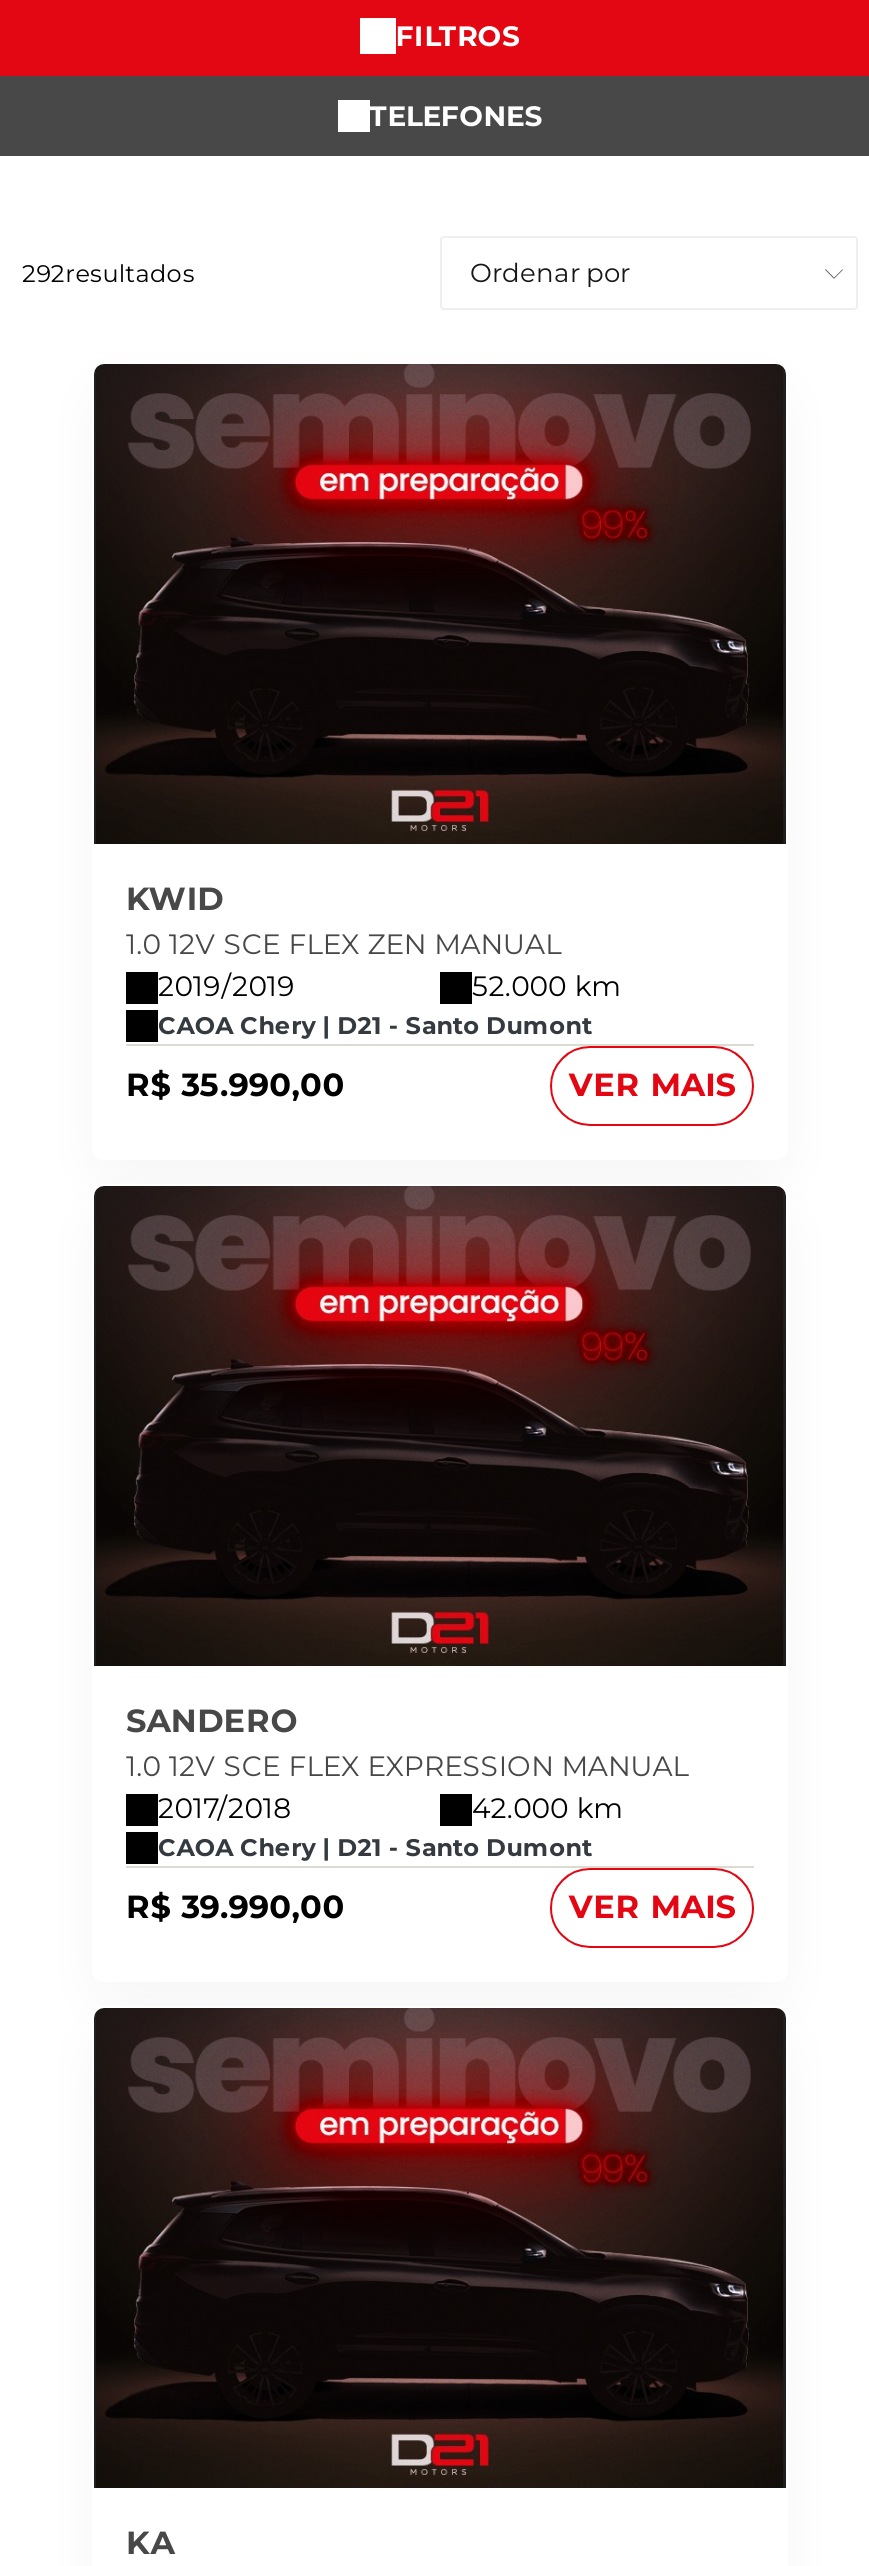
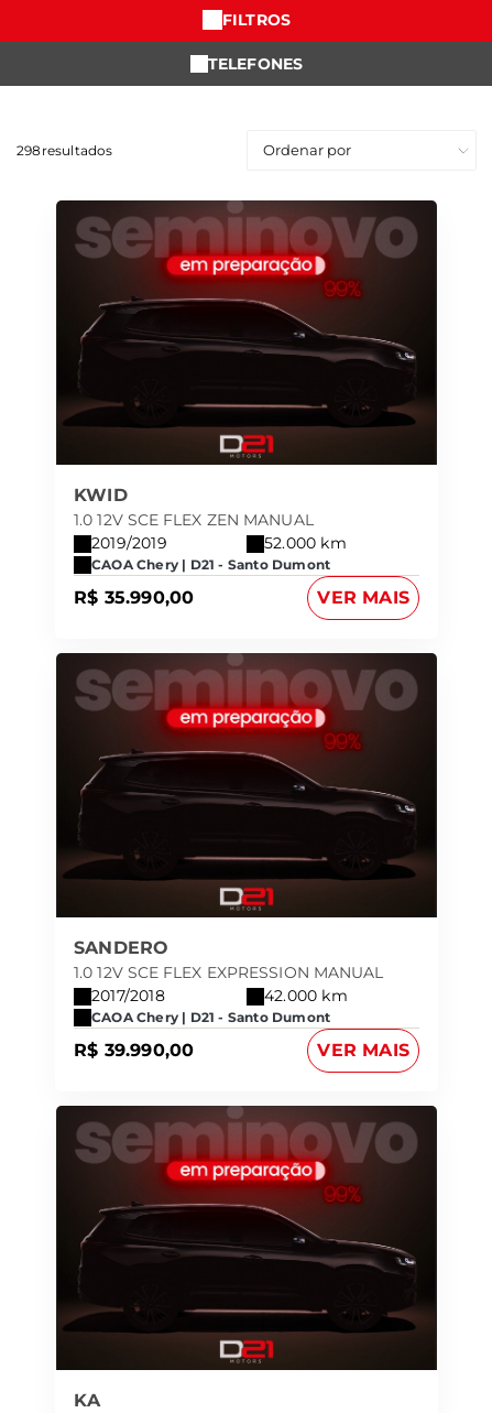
[22,257,195,287] 292resultados -> [17,142,113,158] 298resultados

